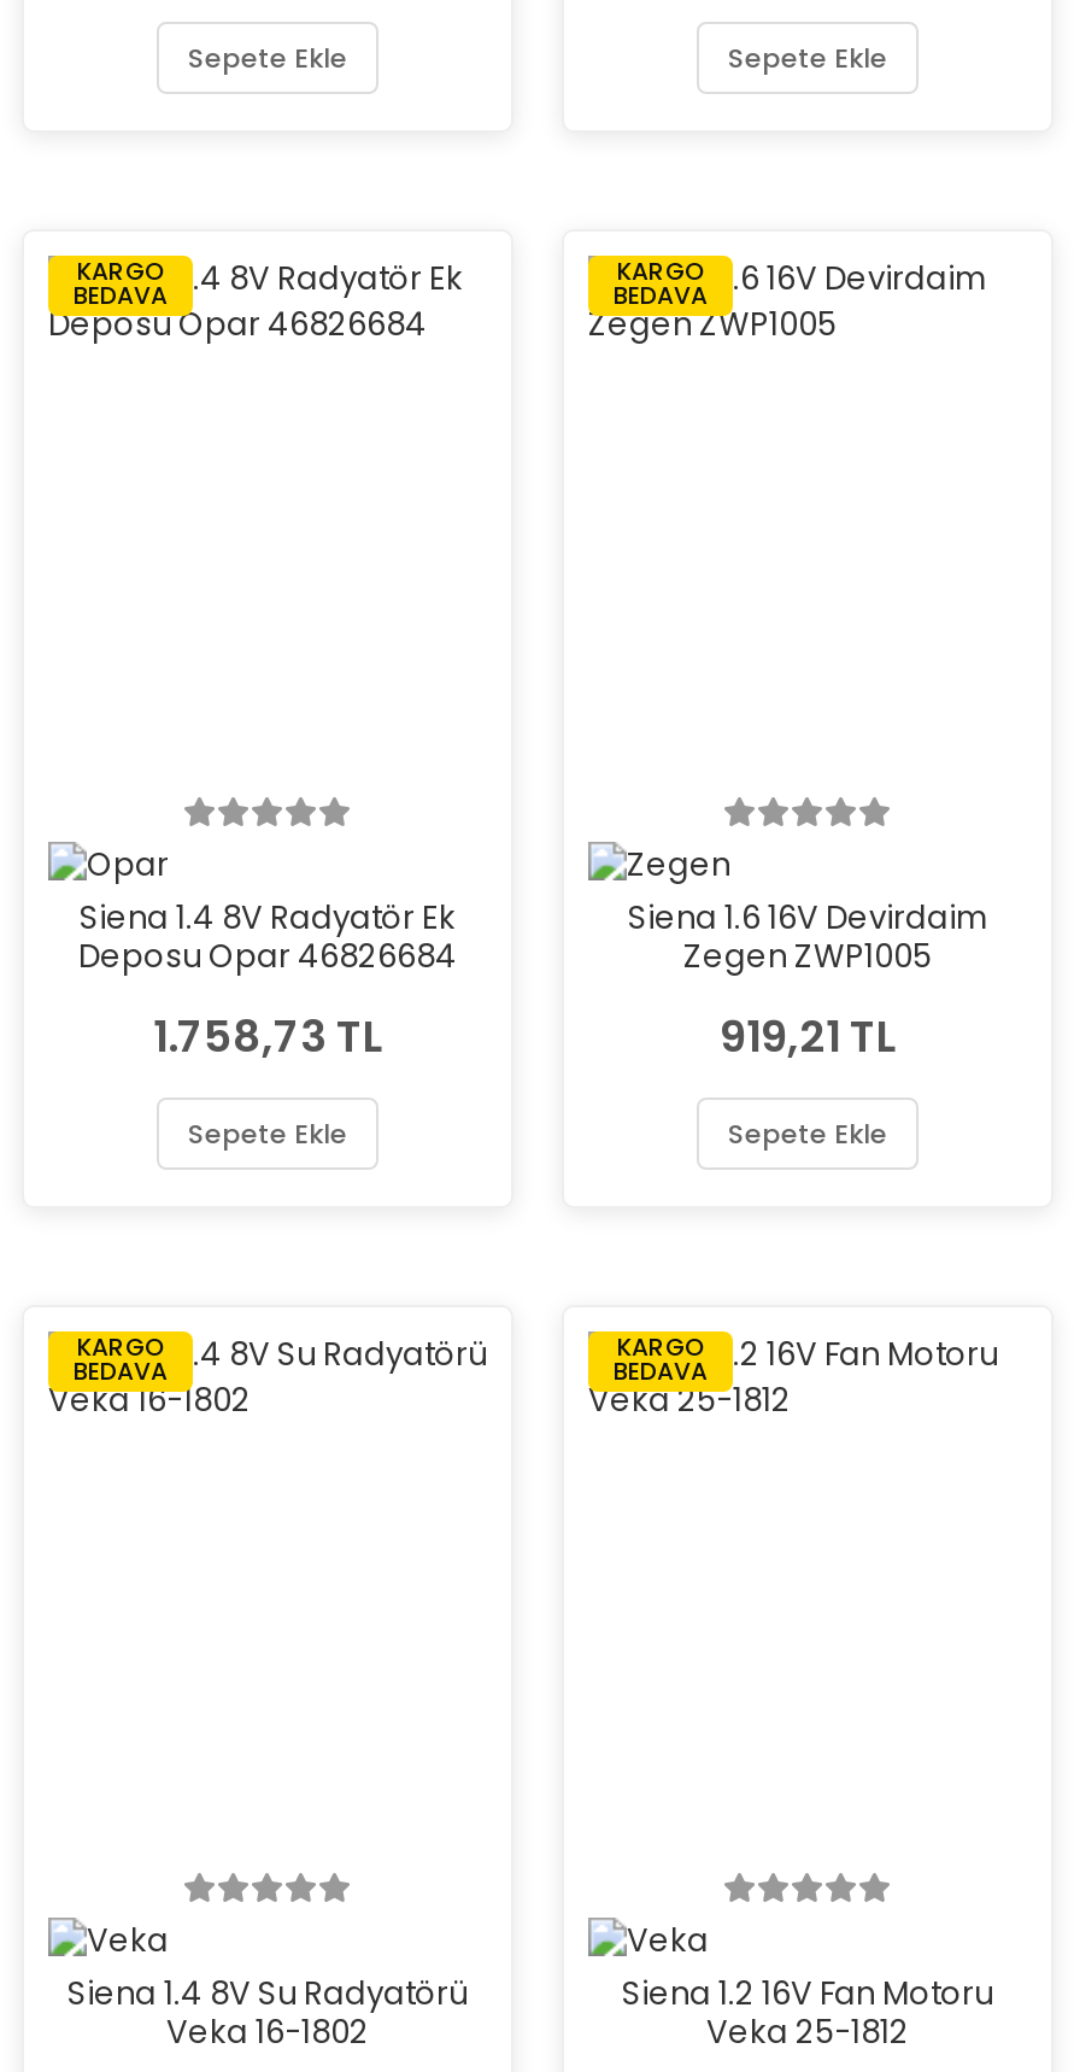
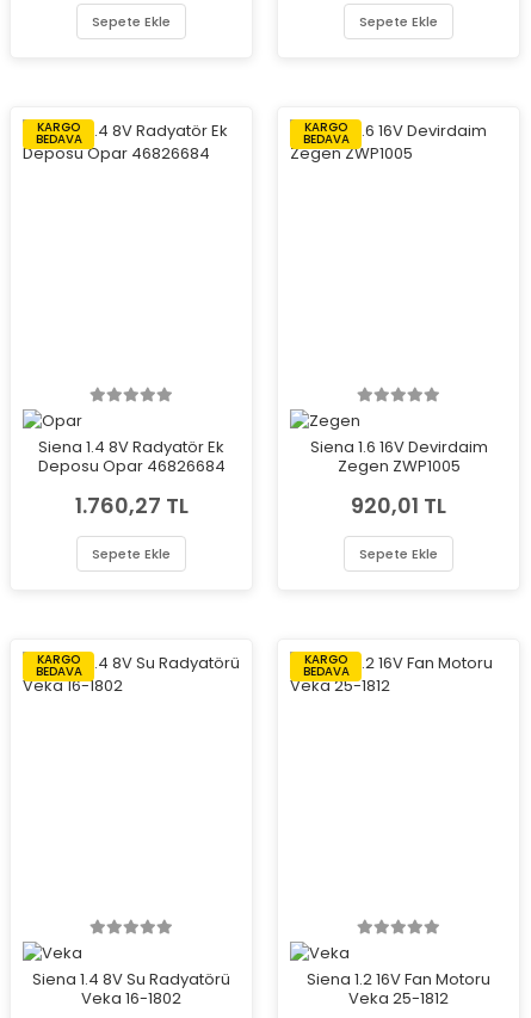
[153,1006,382,1067] 1.758,73 TL -> [75,491,188,521] 1.760,27 TL
[720,1006,896,1067] 919,21 TL -> [351,491,446,521] 920,01 TL

